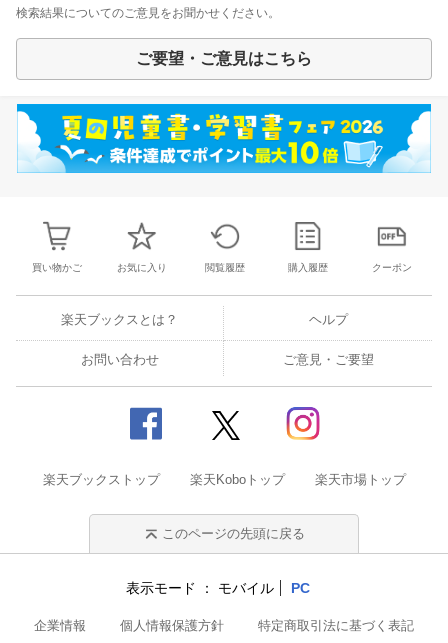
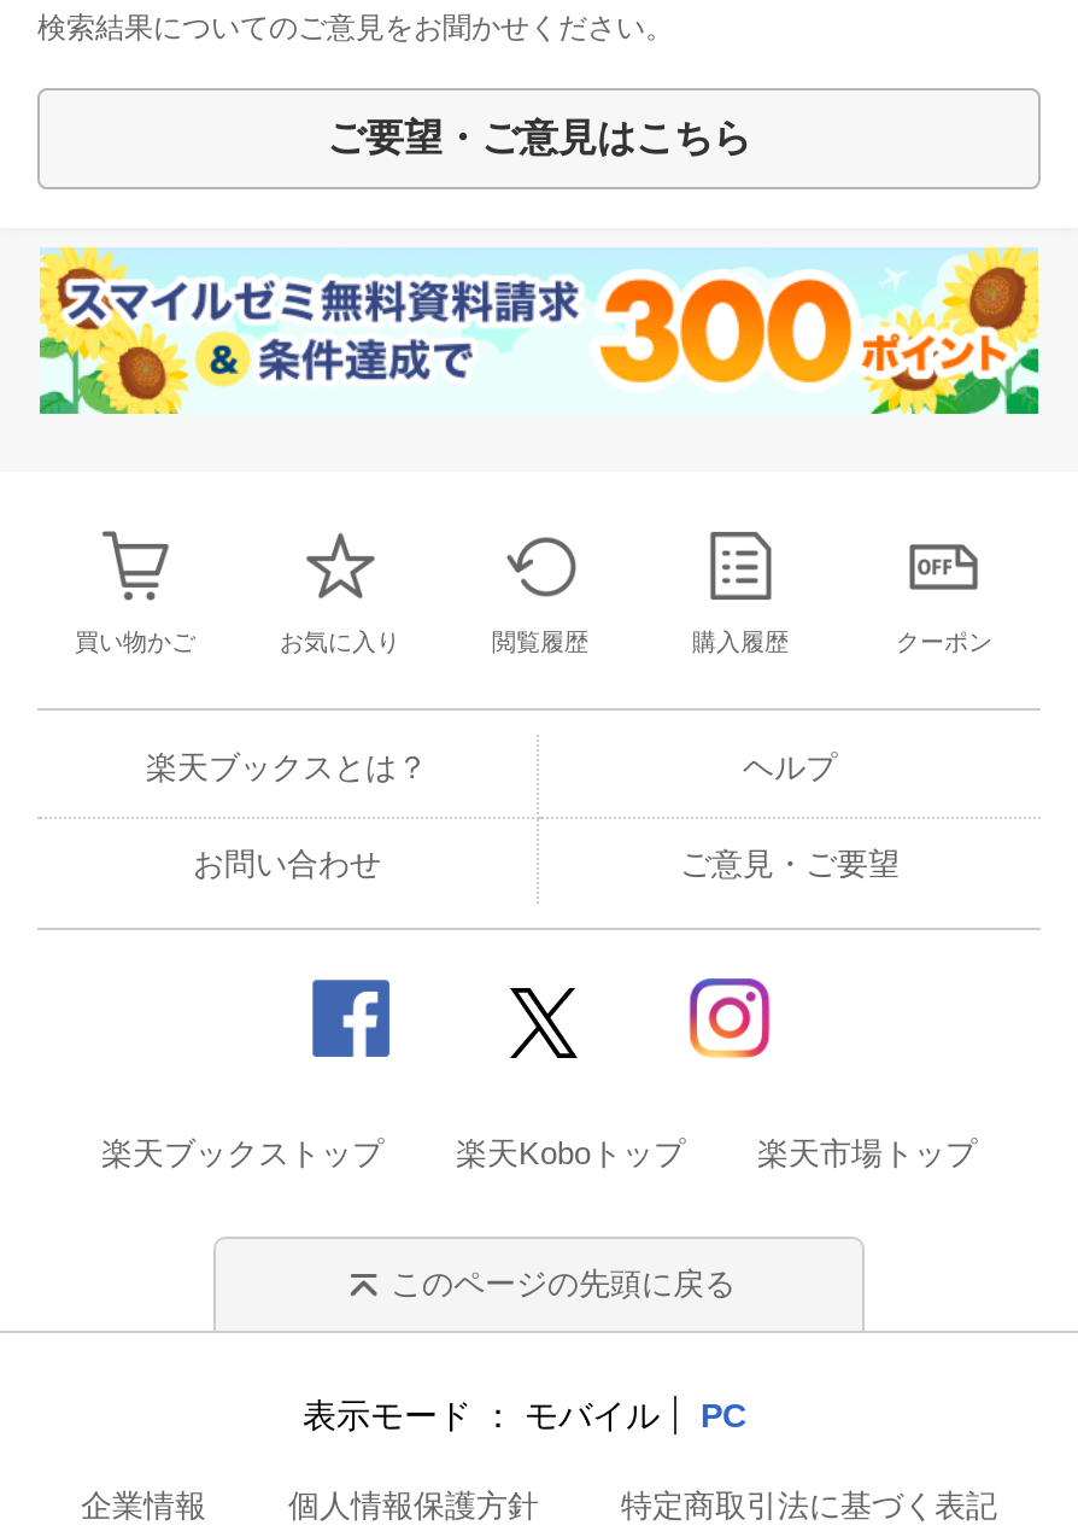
[16,103,432,174] [image] -> [37,245,1041,416] [image]

